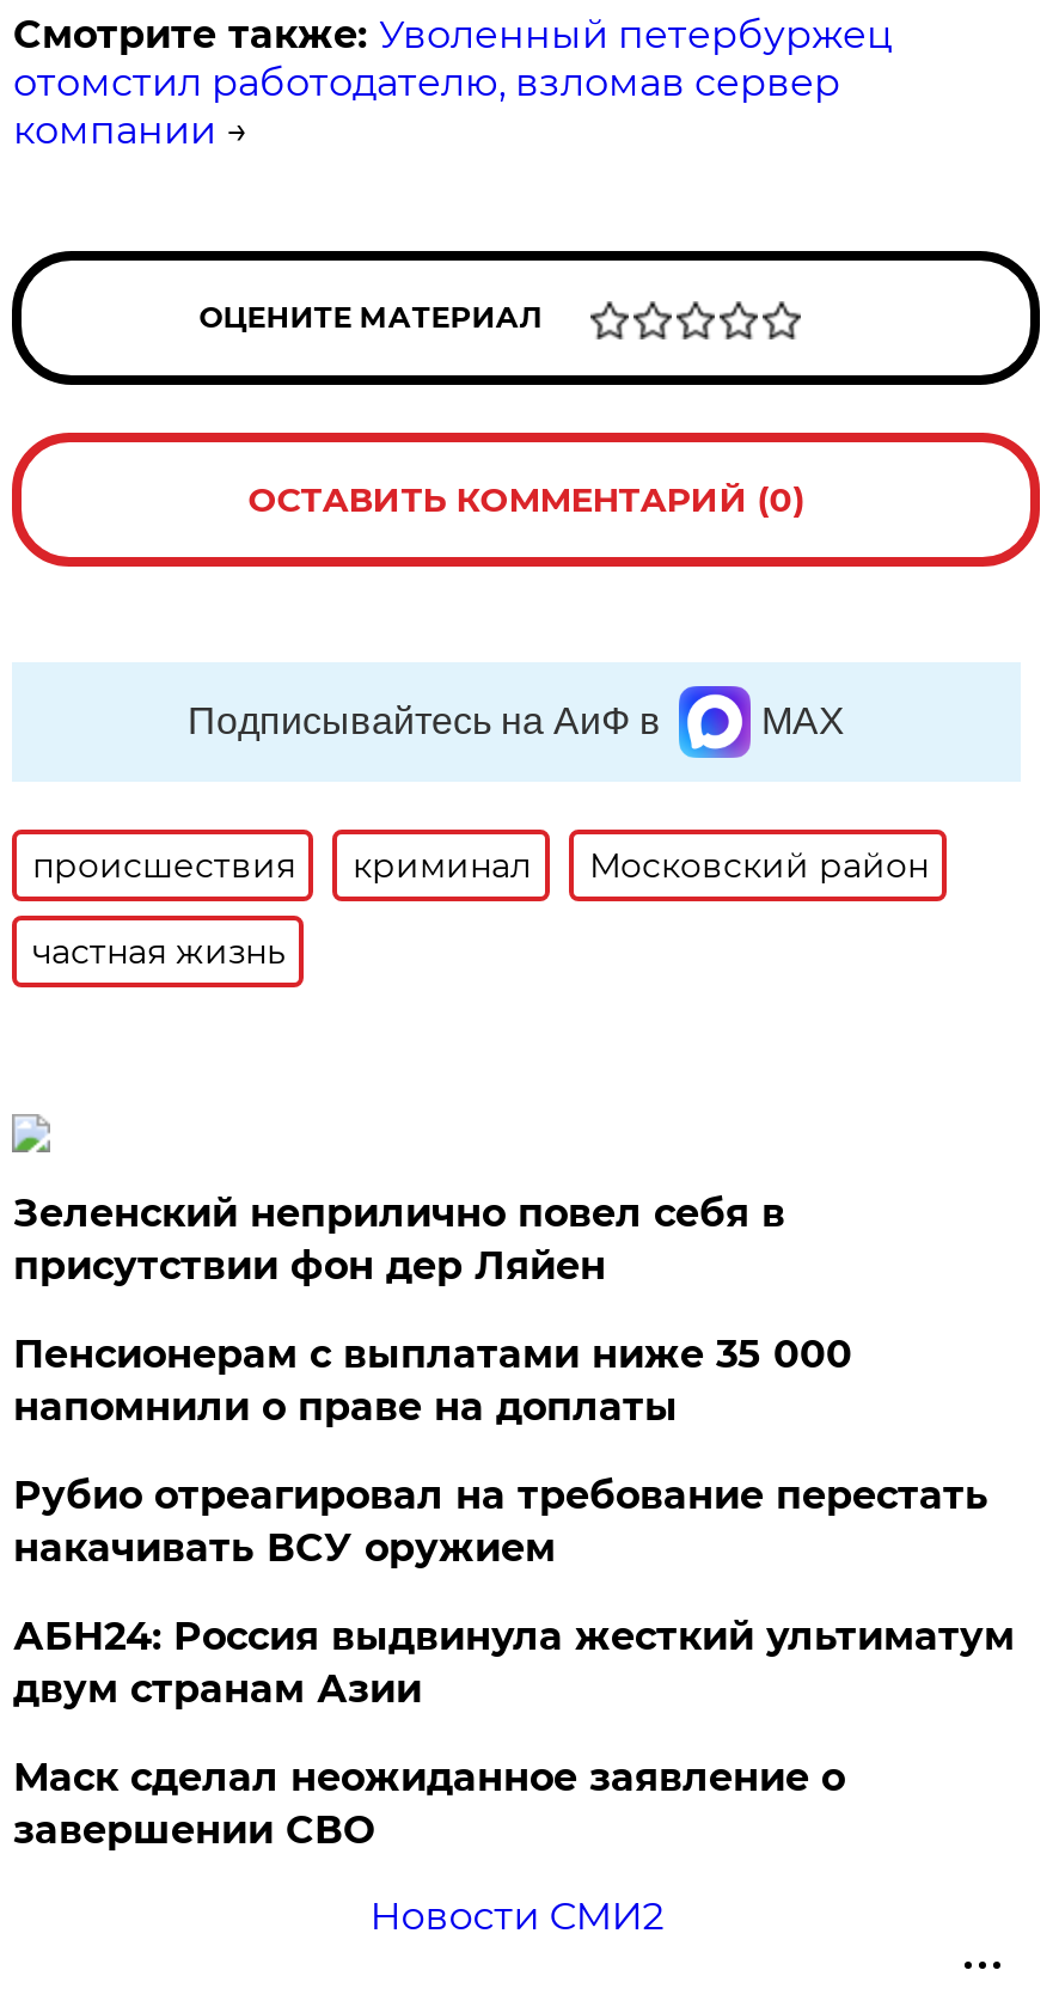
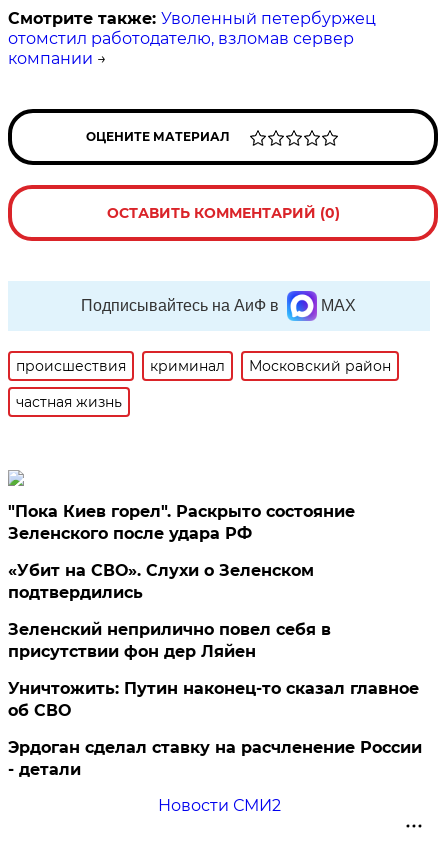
none -> [8,502,355,602] "Пока Киев горел". Раскрыто состояние | Зеленского после удара РФ | «Убит на СВО». Слухи о Зеленском | подтвердились
moved [13,1190,785,1288] -> [8,620,331,661]: Зеленский неприлично повел cебя в | присутствии фон дер Ляйен
[13,1331,1015,1853] Пенсионерам с выплатами ниже 35 000 | напомнили о праве на доплаты | Рубио отреагировал на требование перестать | накачивать ВСУ оружием | АБН24: Россия выдвинула жесткий ультиматум | двум странам Азии | Маск сделал неожиданное заявление о | завершении СВО -> [8,679,422,779] Уничтожить: Путин наконец-то сказал главное | об СВО | Эрдоган сделал ставку на расчленение России | - детали

